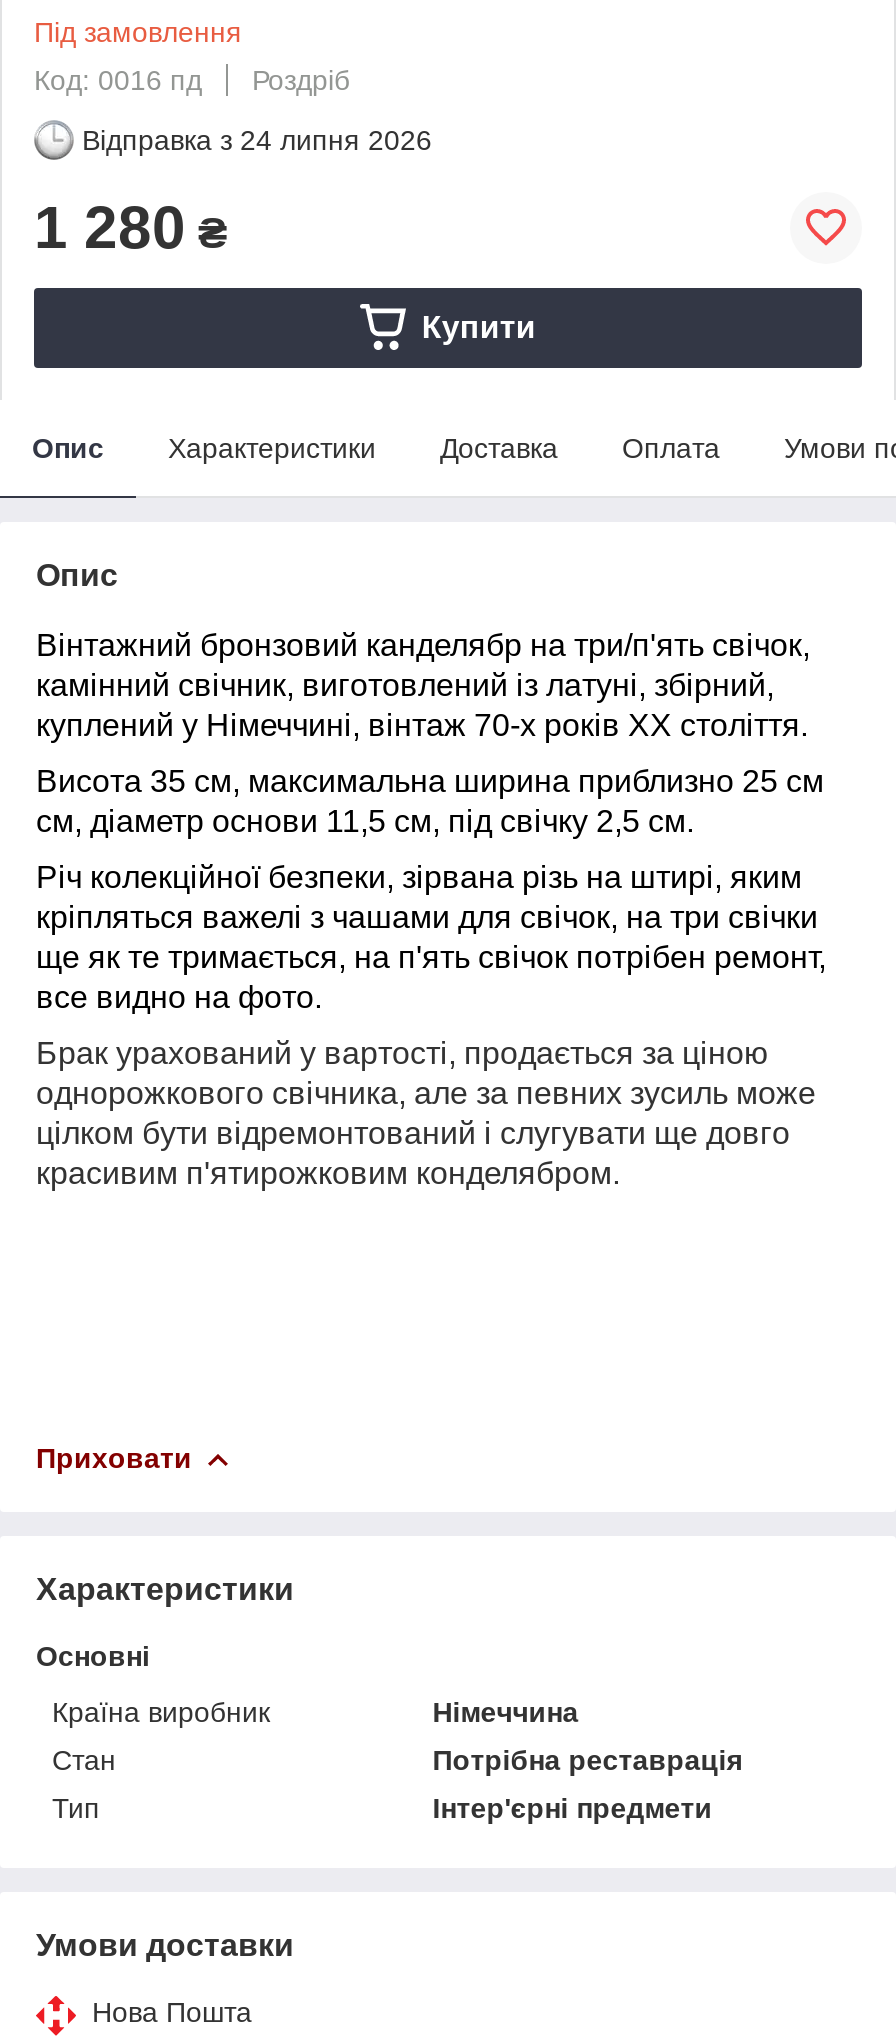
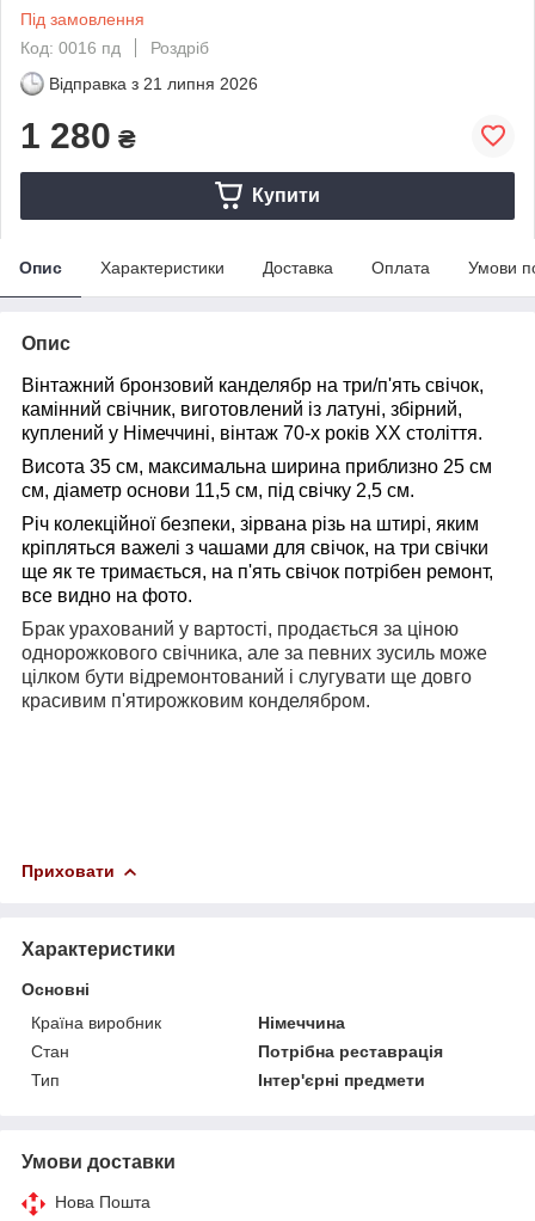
[82,124,432,156] Відправка з 24 липня 2026 -> [49,74,258,93] Відправка з 21 липня 2026

